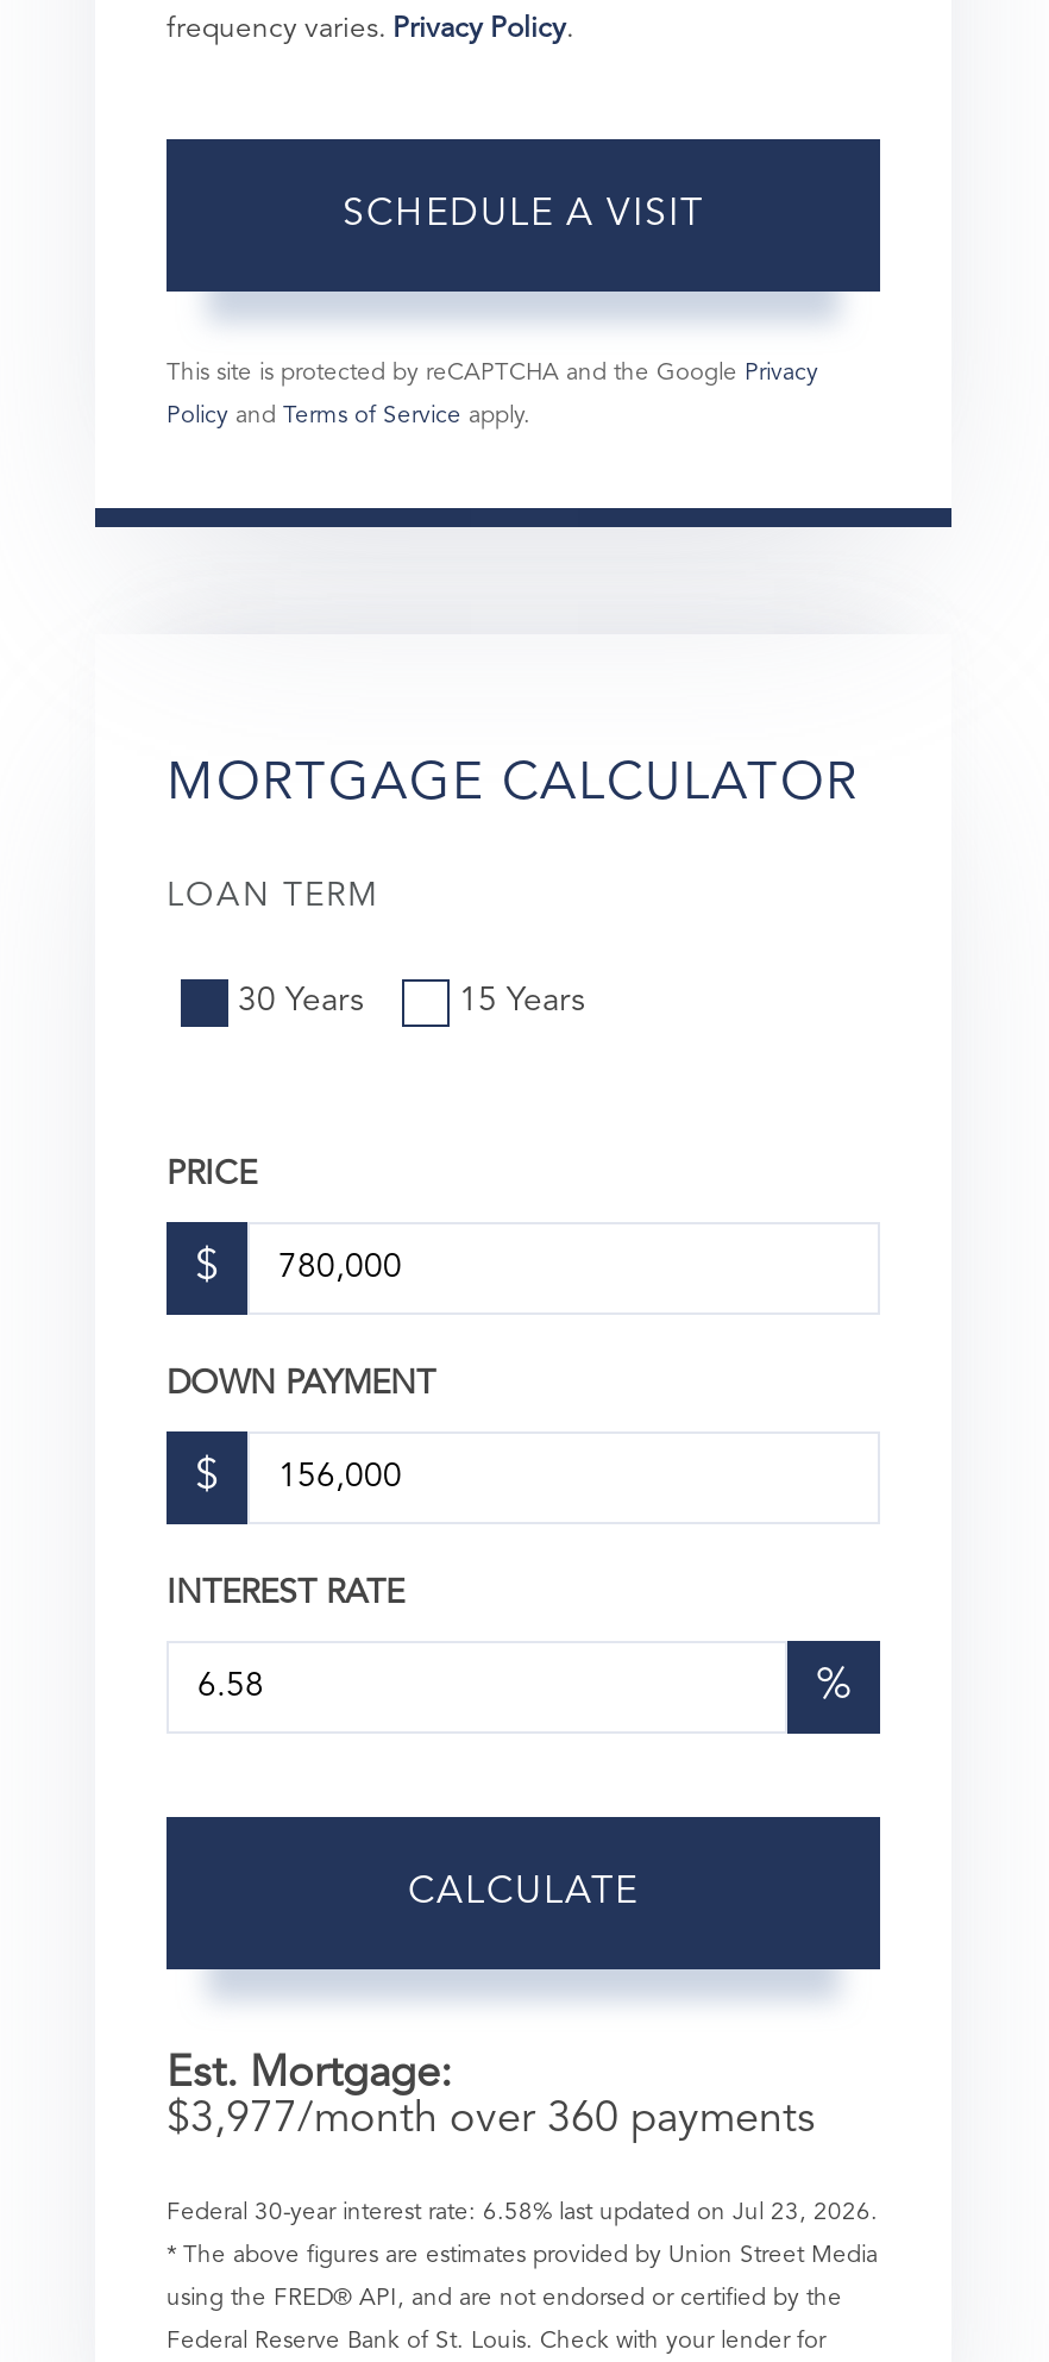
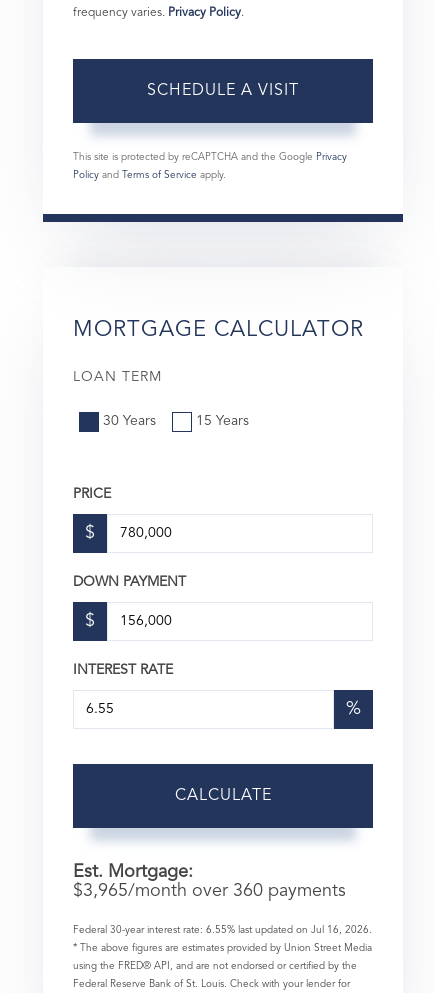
[167,2097,816,2140] $3,977/month over 360 payments -> [73,882,346,900] $3,965/month over 360 payments
[167,2200,878,2223] Federal 30-year interest rate: 6.58% last updated on Jul 23, 2026. -> [73,925,372,935] Federal 30-year interest rate: 6.55% last updated on Jul 16, 2026.

